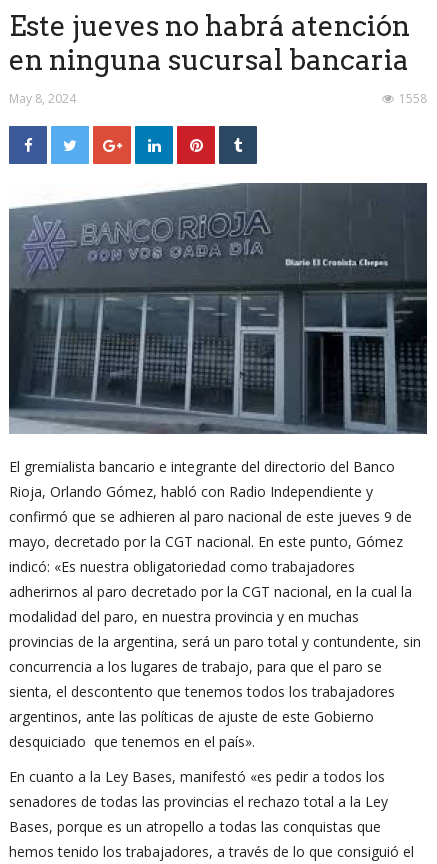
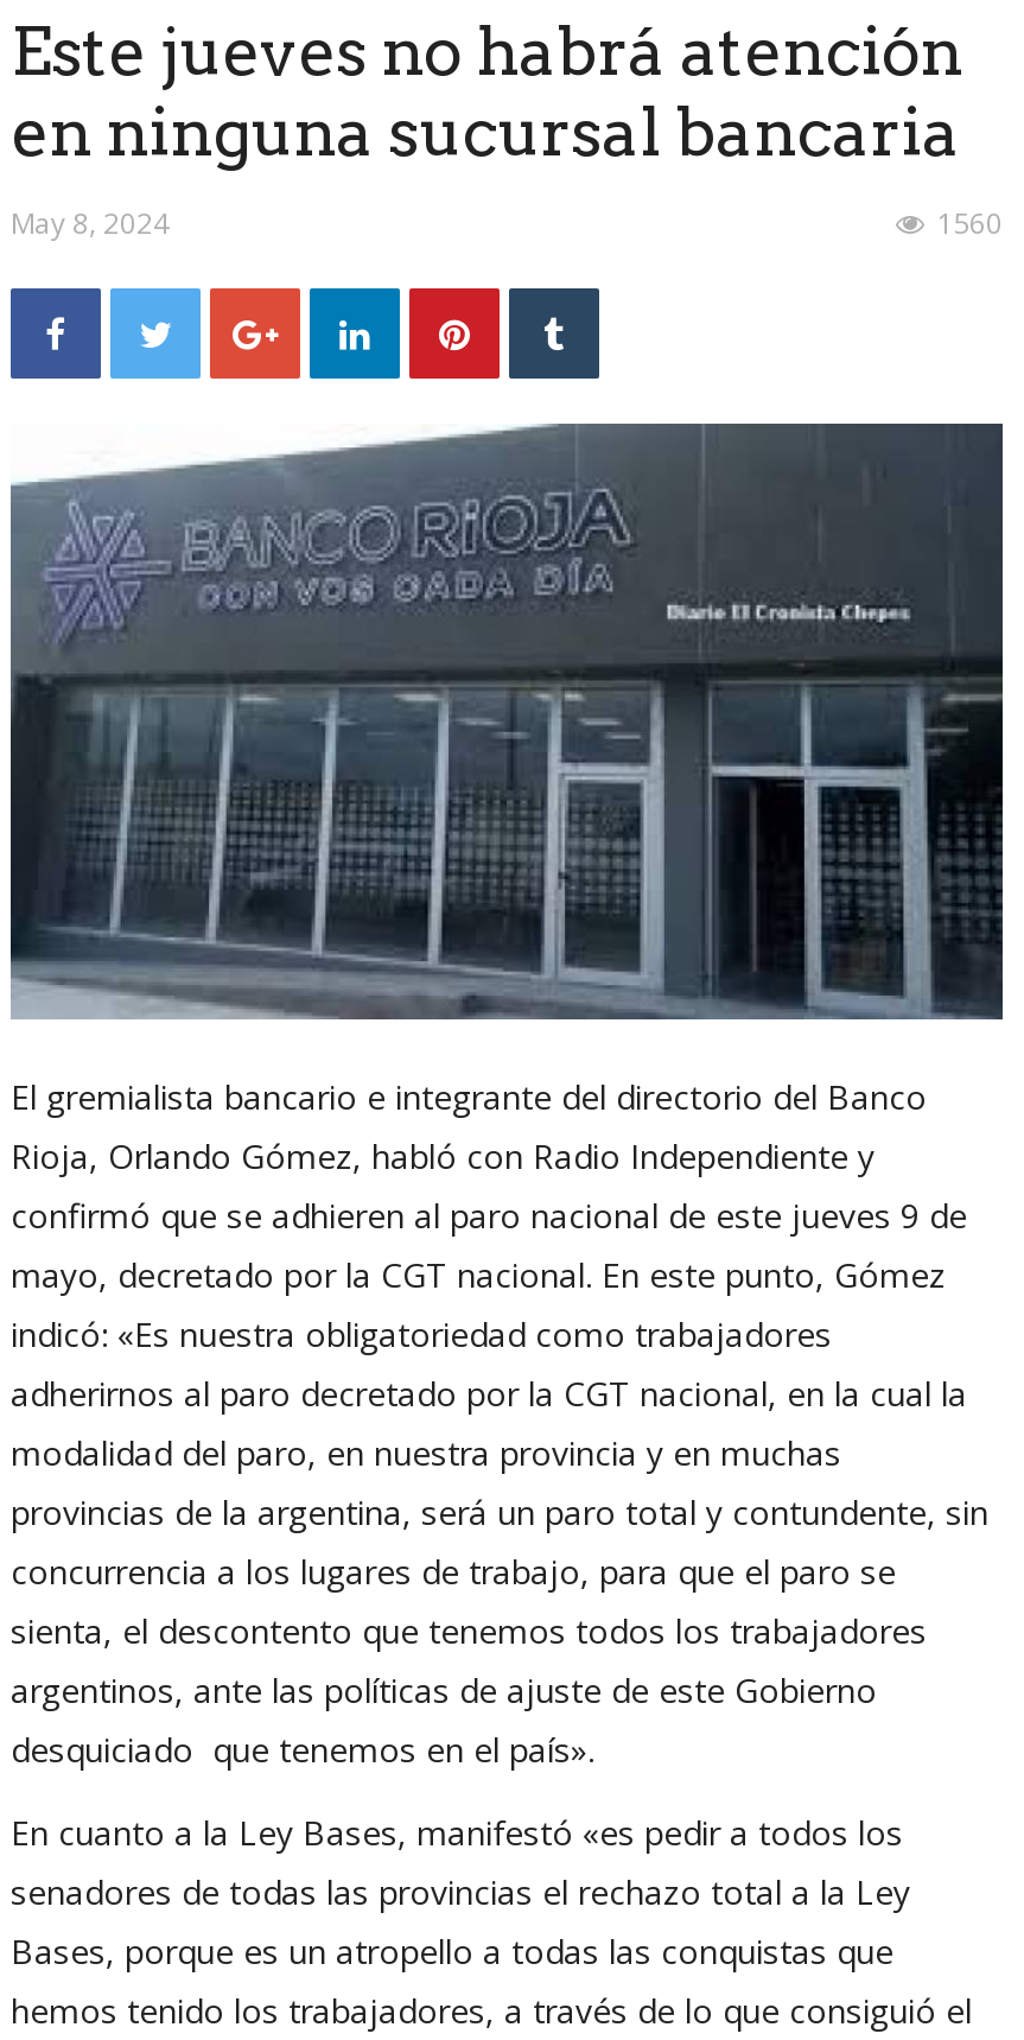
[399,90,427,107] 1558 -> [936,202,1003,243] 1560

